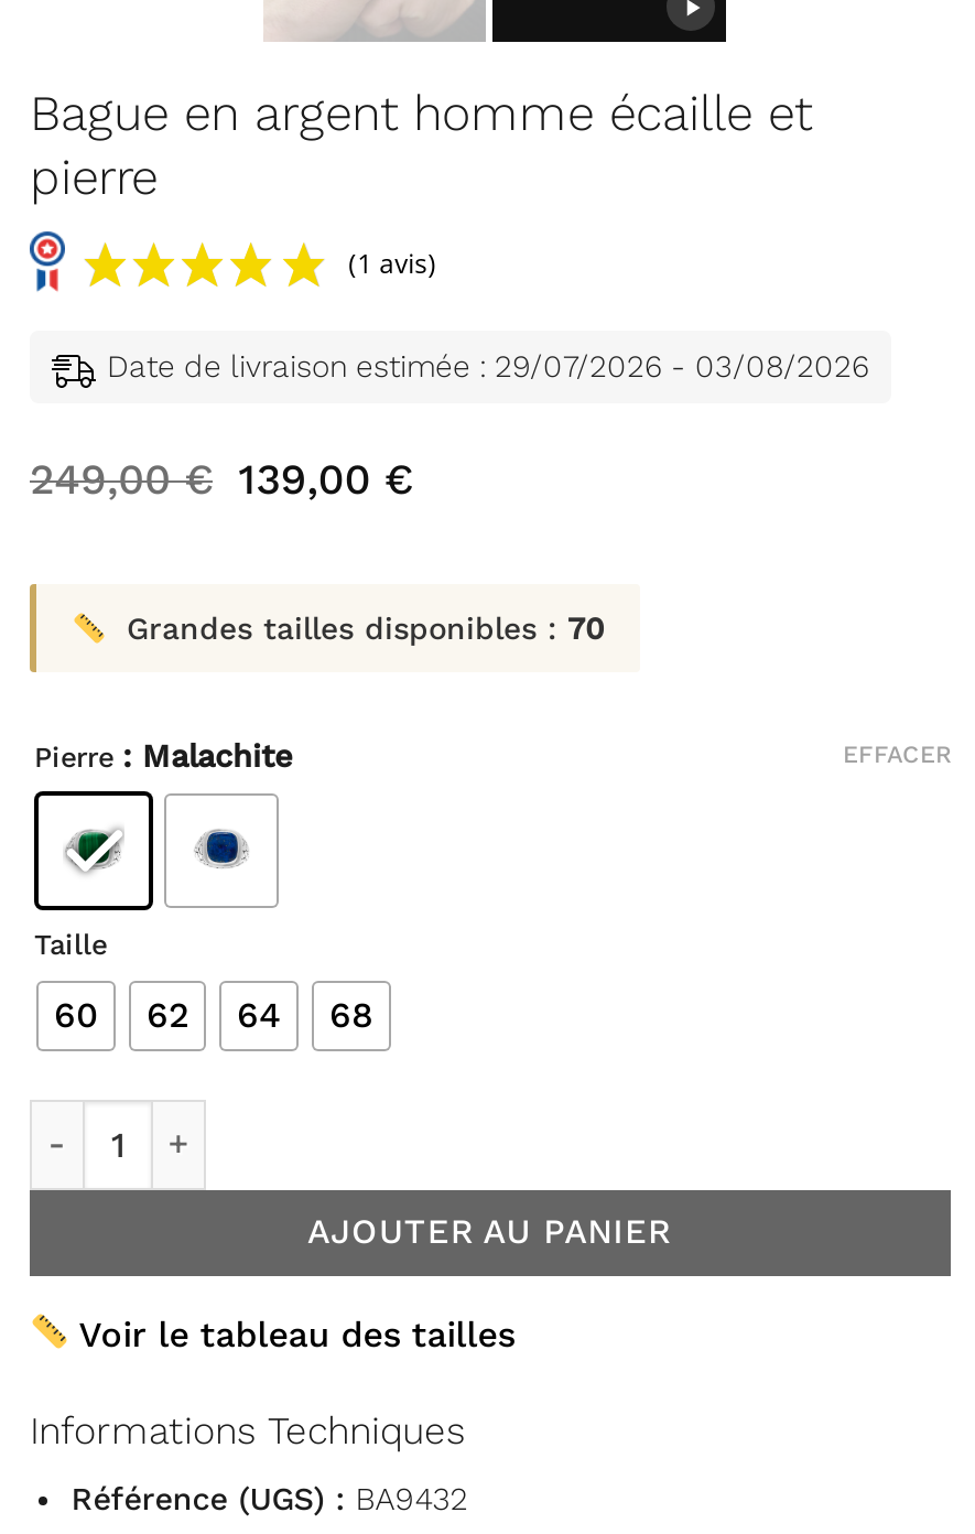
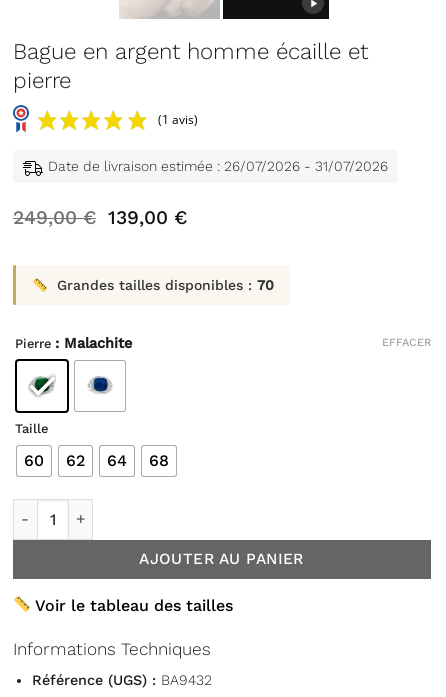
[107,348,869,383] Date de livraison estimée : 29/07/2026 - 03/08/2026 -> [48,158,388,174] Date de livraison estimée : 26/07/2026 - 31/07/2026

